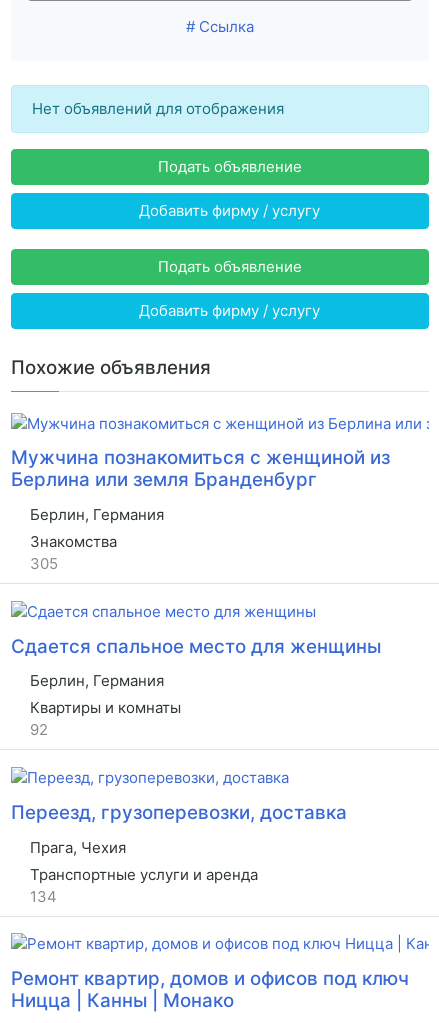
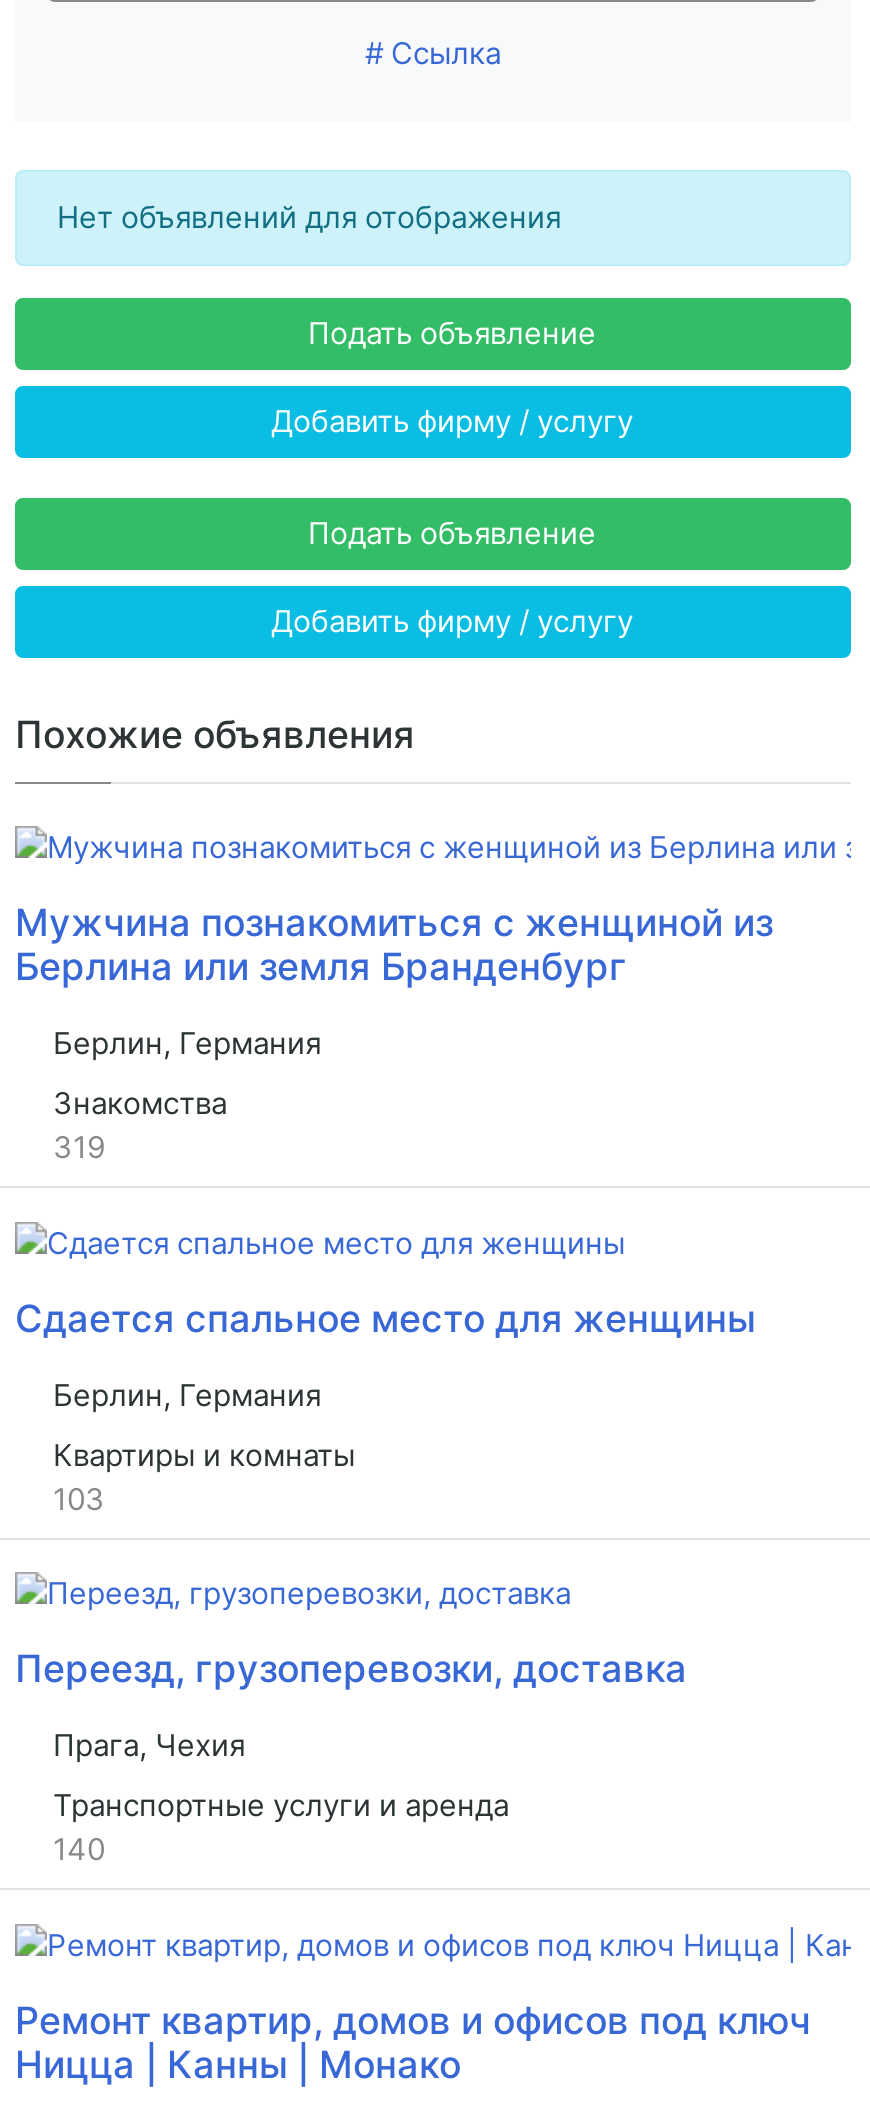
[30,554,58,573] 305 -> [53,1127,105,1165] 319
[30,720,48,739] 92 -> [53,1479,105,1517] 103
[30,886,57,905] 134 -> [53,1831,105,1869] 140

